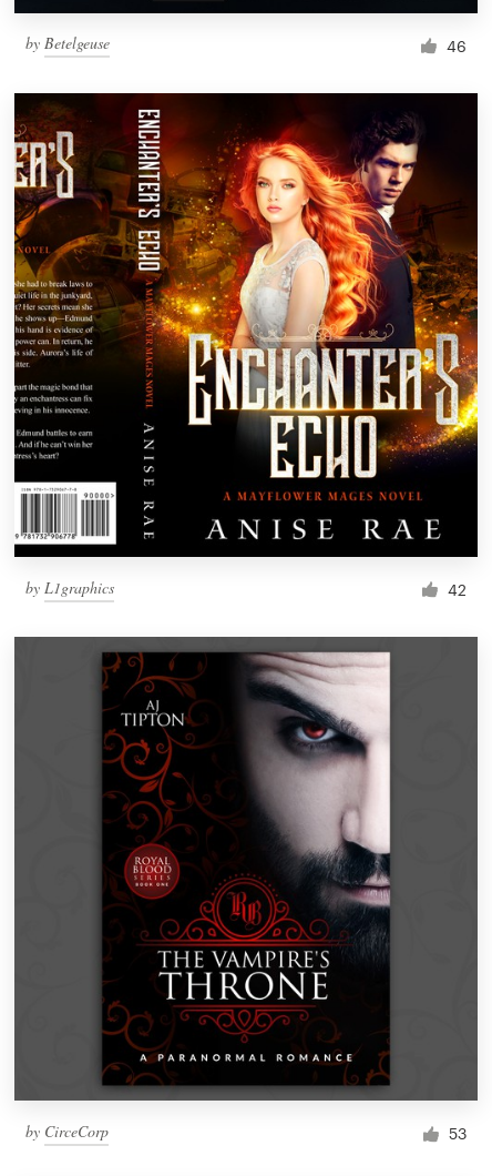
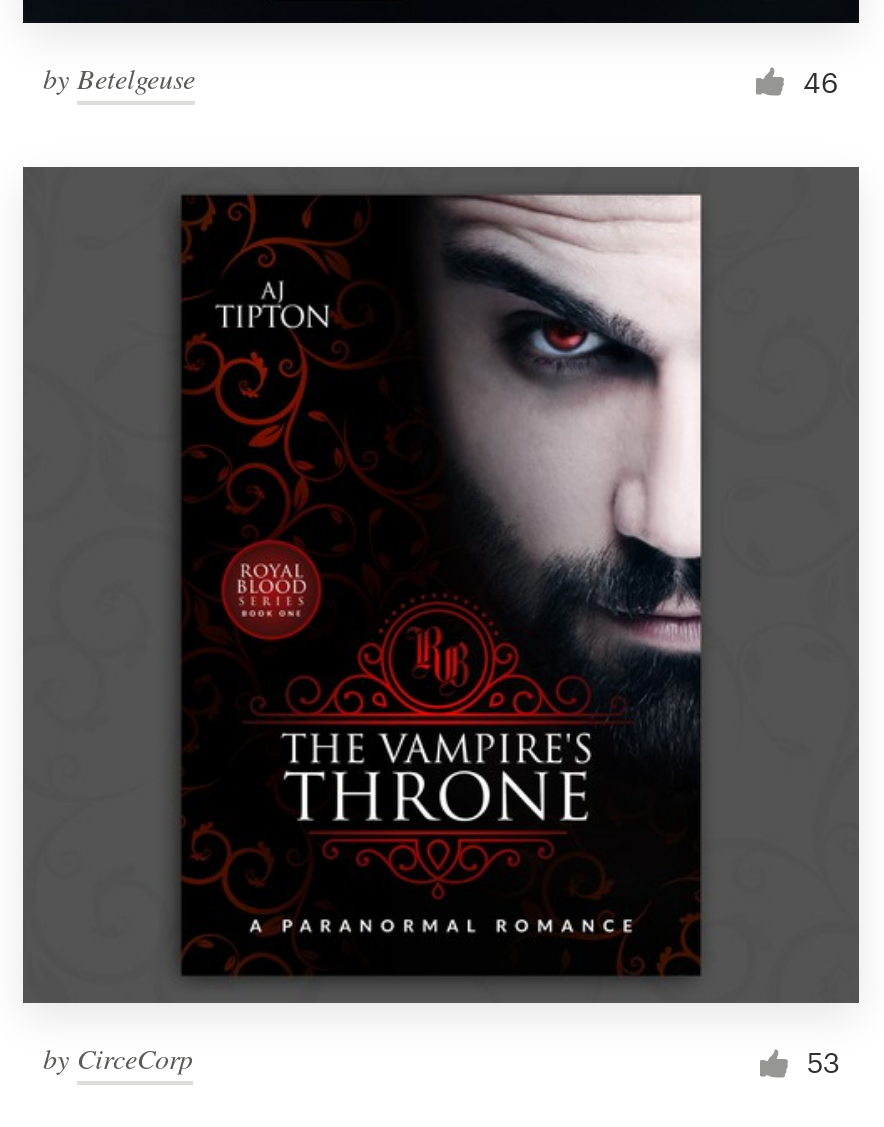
[14,93,479,599] [image] | by L1graphics | 42 -> none

